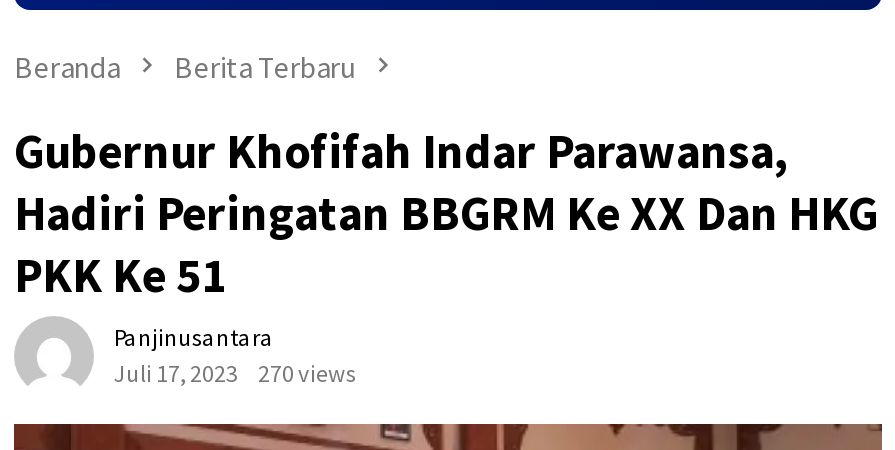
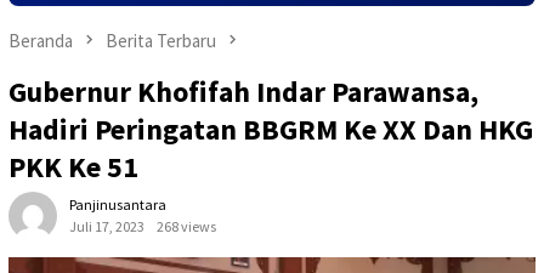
[114,359,356,389] Juli 17, 2023 270 views -> [69,218,216,236] Juli 17, 2023 268 views

